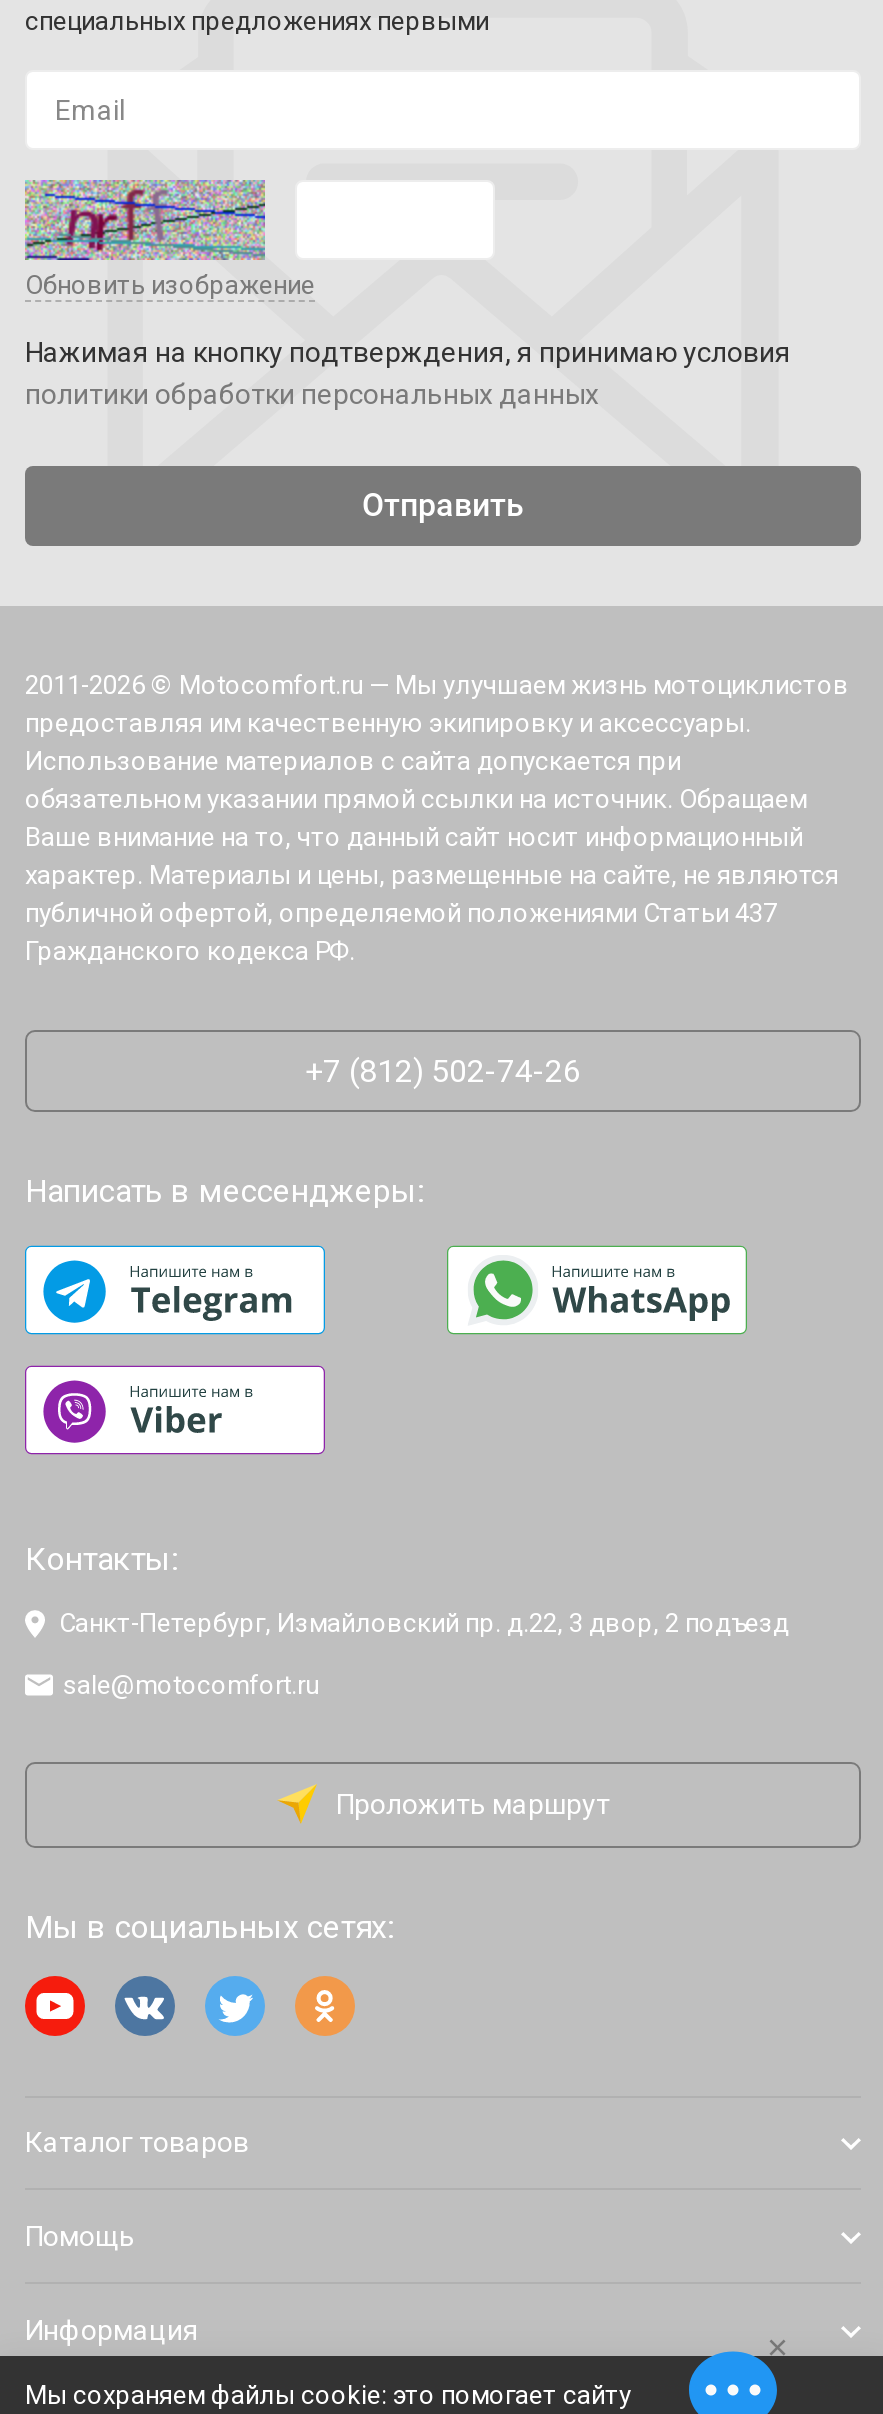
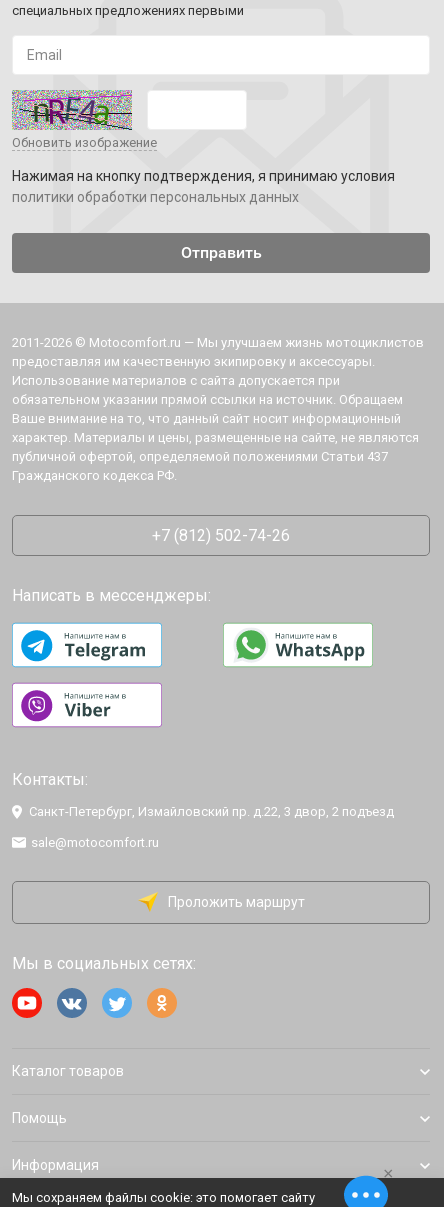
[25,180,267,262] [image] -> [12,90,132,130] [image]

